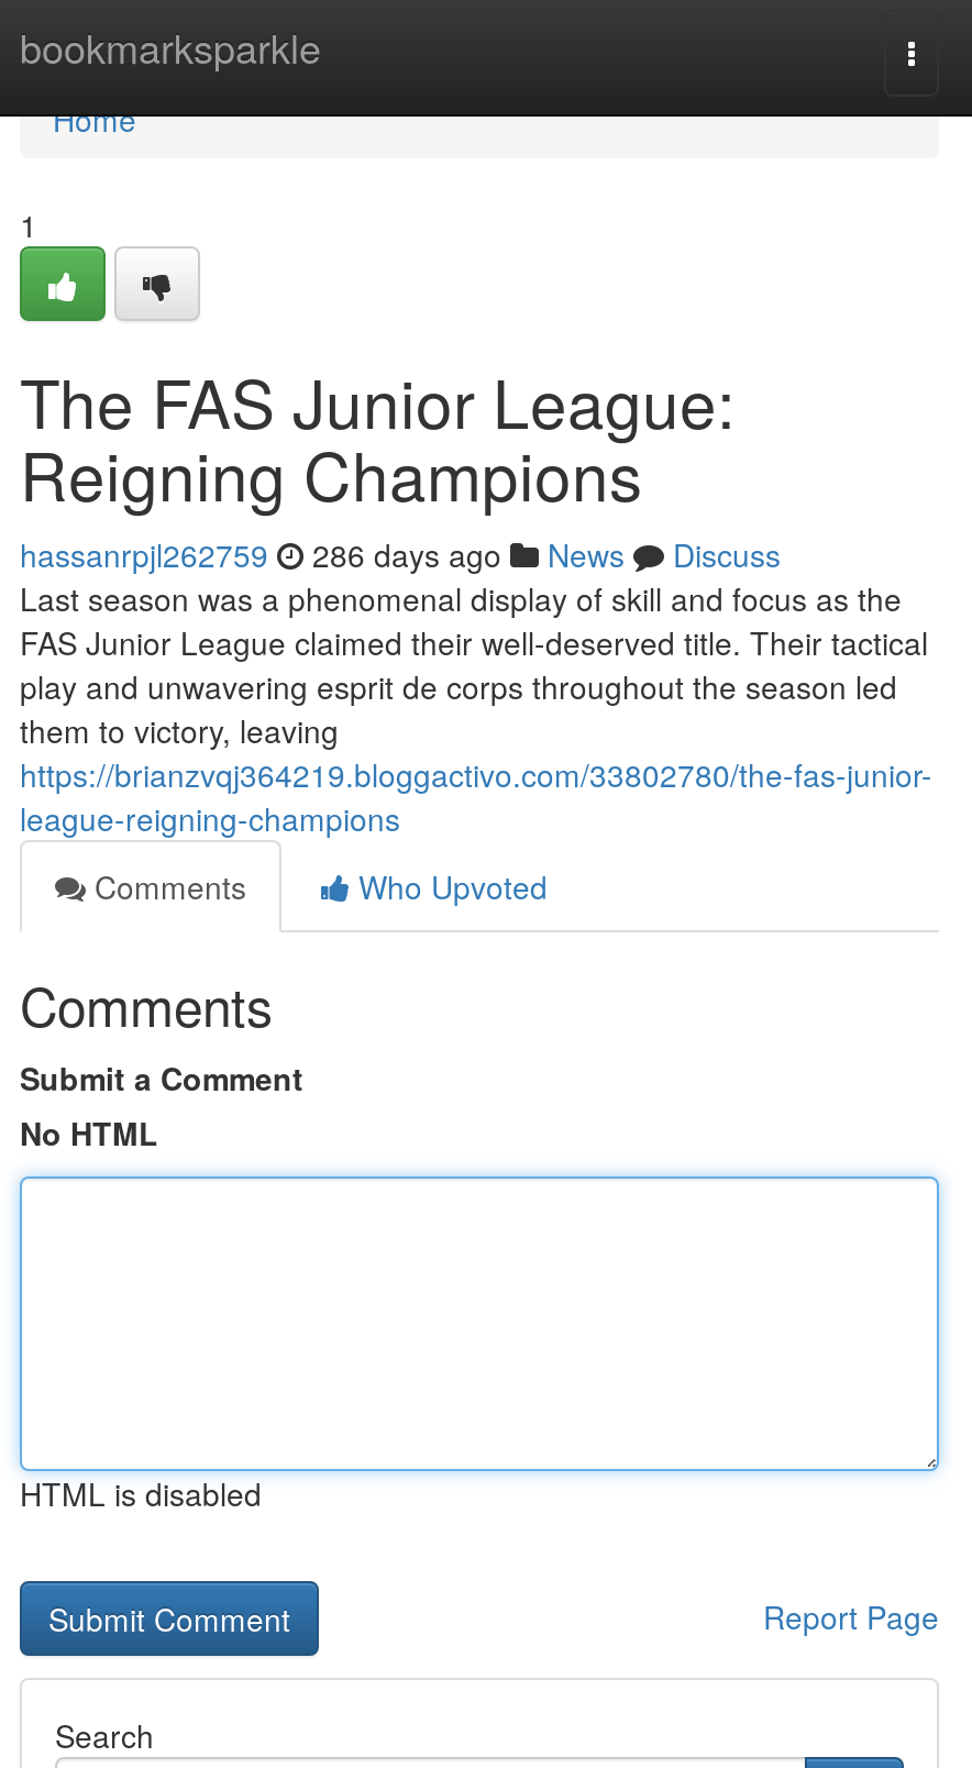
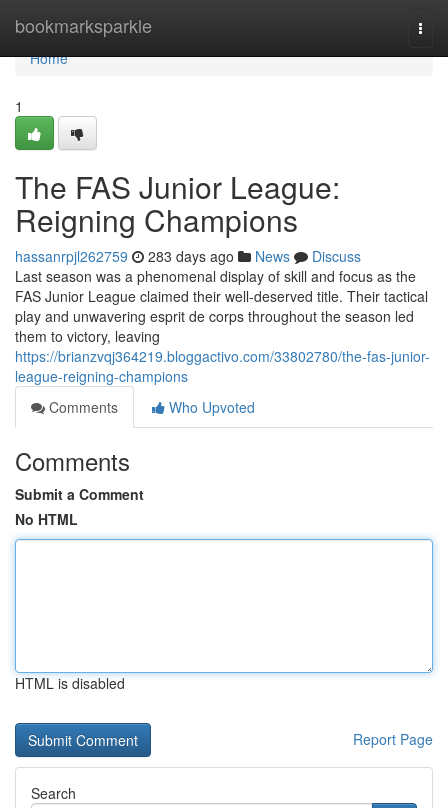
[20,532,781,576] hassanrpjl262759 286 days ago News Discuss -> [15,246,361,266] hassanrpjl262759 283 days ago News Discuss

